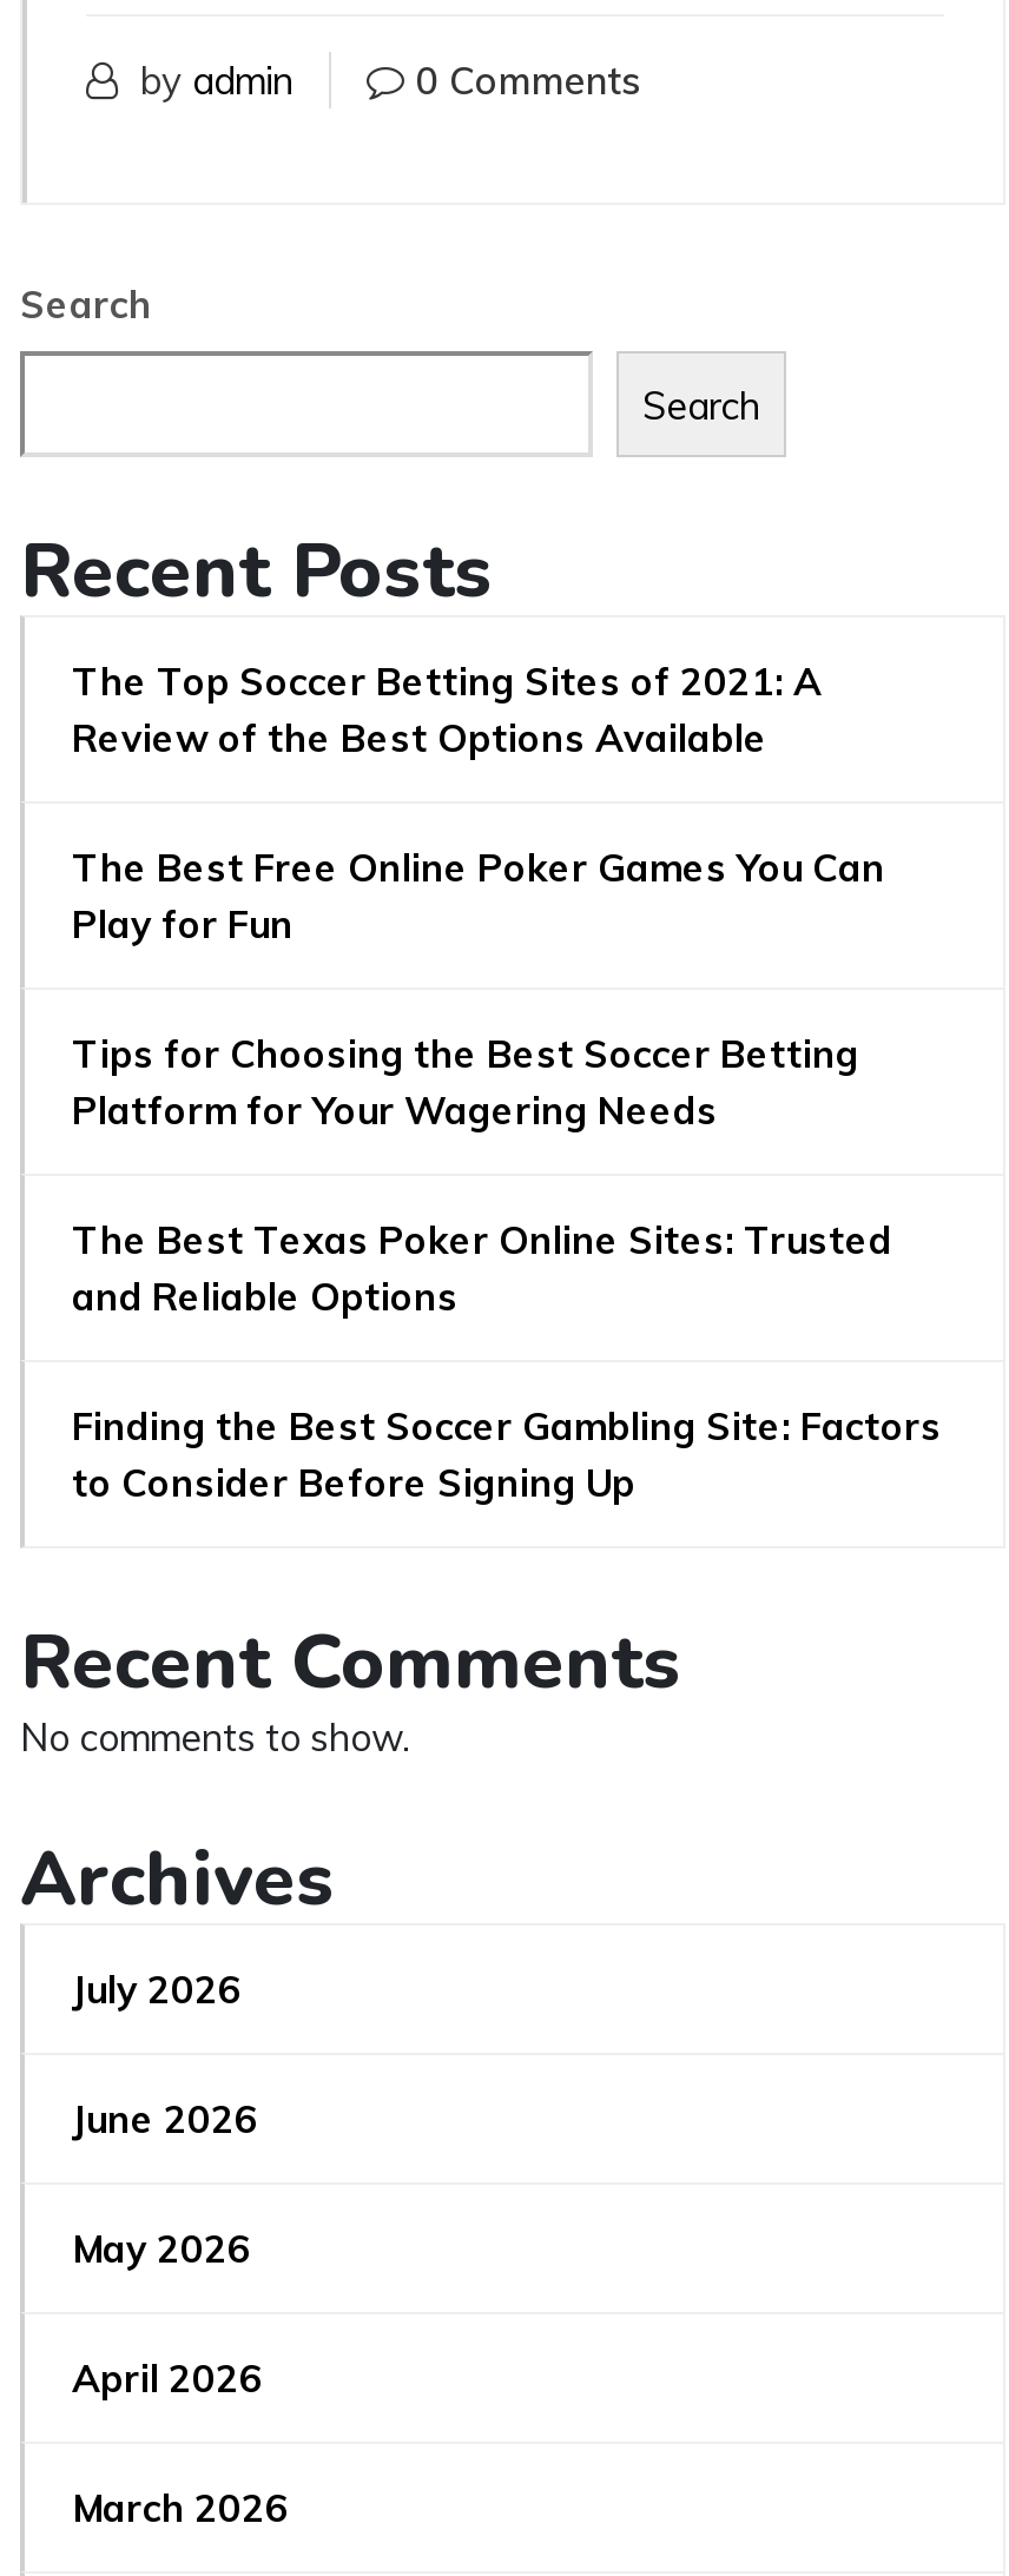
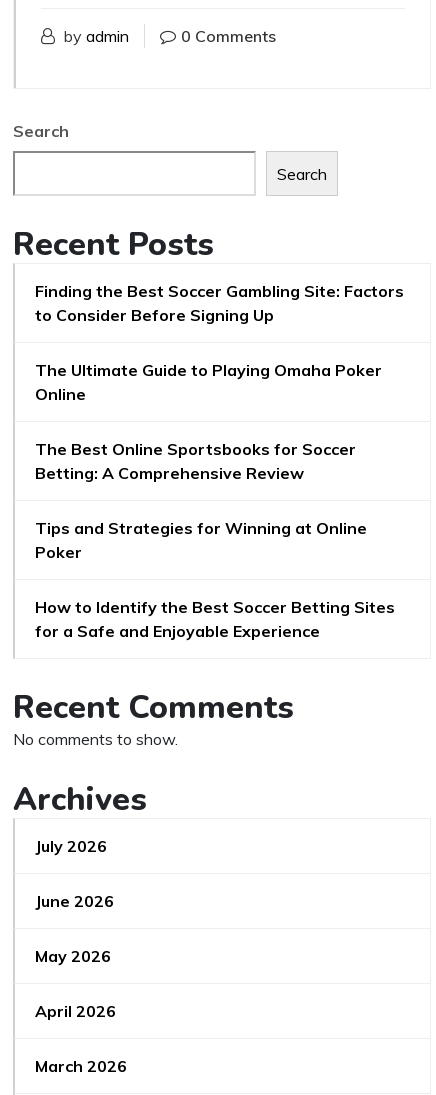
[72,658,892,1320] The Top Soccer Betting Sites of 2021: A | Review of the Best Options Available | The Best Free Online Poker Games You Can | Play for Fun | Tips for Choosing the Best Soccer Betting | Platform for Your Wagering Needs | The Best Texas Poker Online Sites: Trusted | and Reliable Options -> none
moved [72,1402,942,1506] -> [35,281,404,325]: Finding the Best Soccer Gambling Site: Factors | to Consider Before Signing Up
none -> [35,360,395,641] The Ultimate Guide to Playing Omaha Poker | Online | The Best Online Sportsbooks for Soccer | Betting: A Comprehensive Review | Tips and Strategies for Winning at Online | Poker | How to Identify the Best Soccer Betting Sites | for a Safe and Enjoyable Experience

